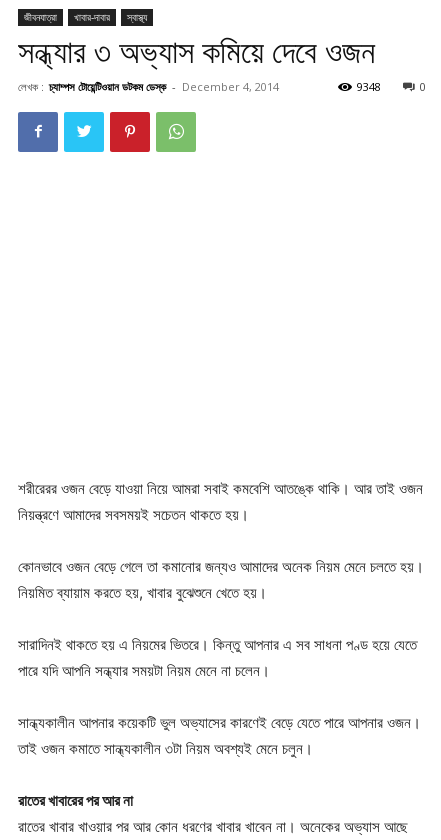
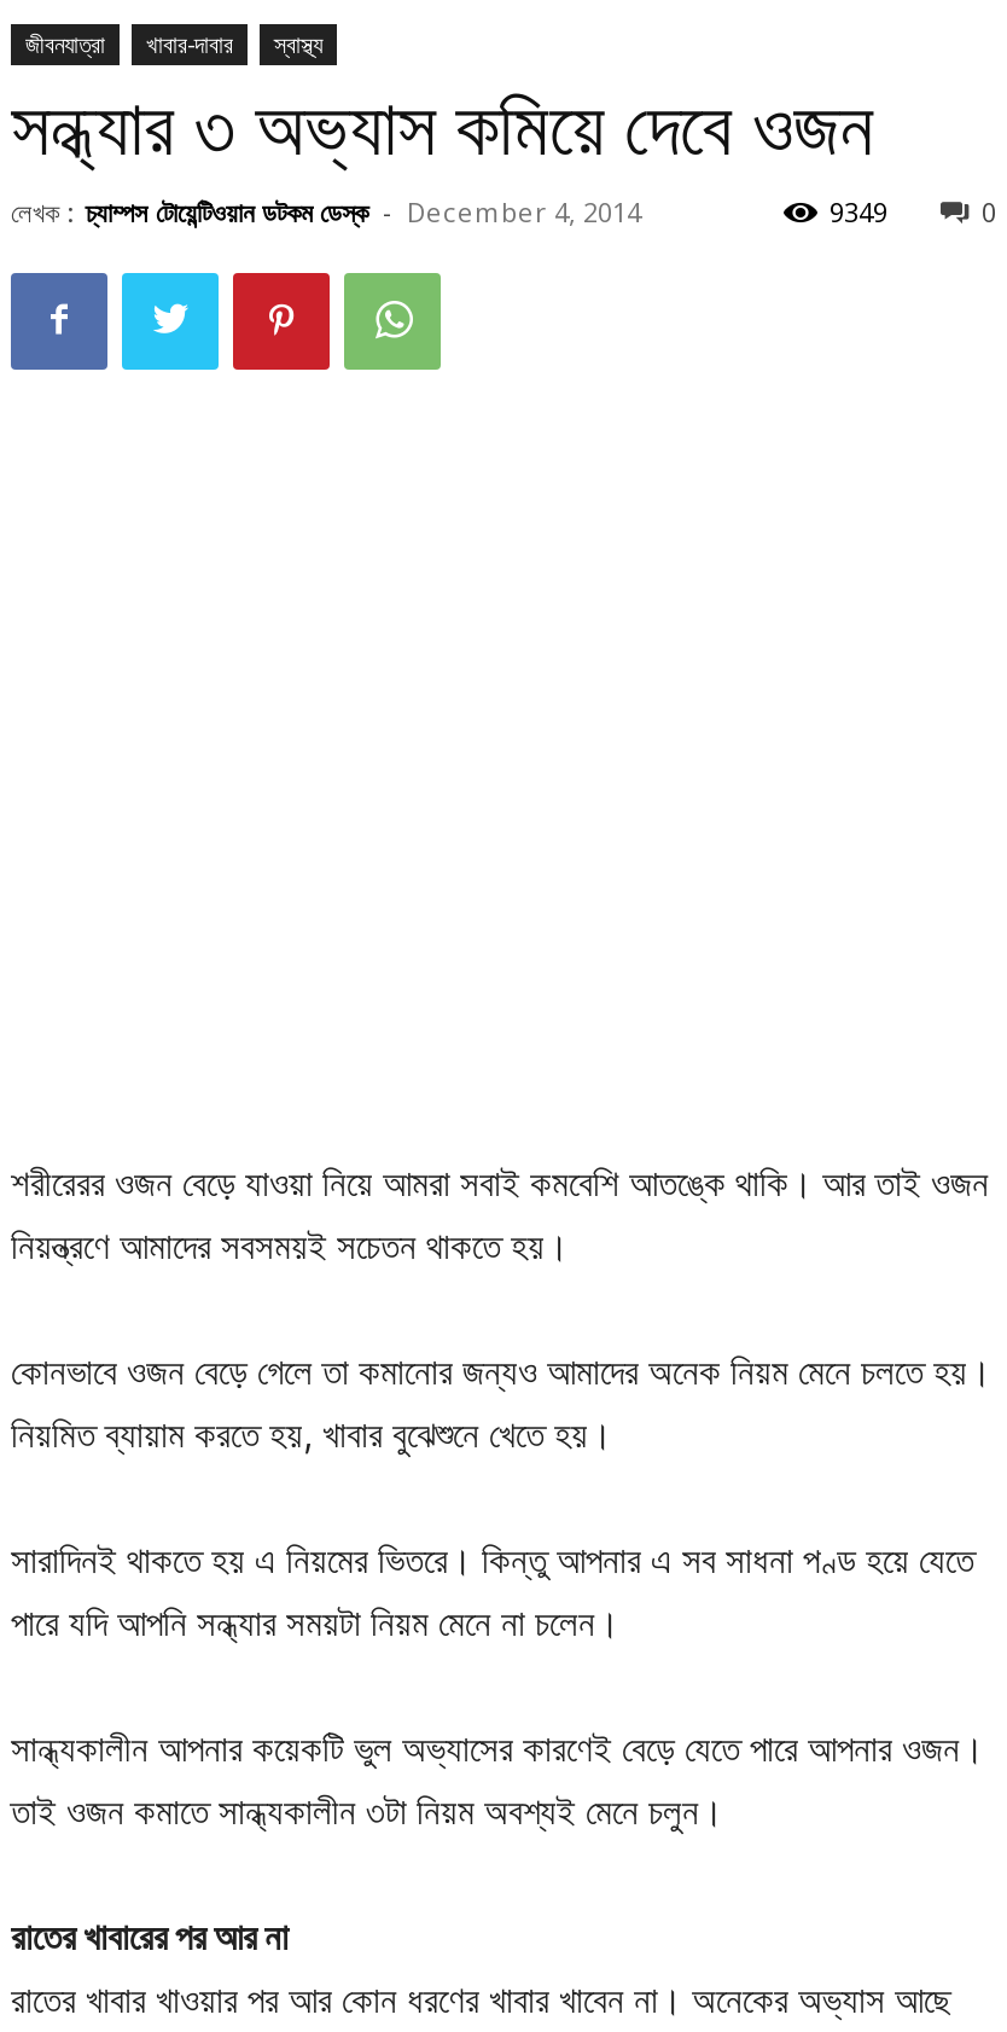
[357,79,381,94] 9348 -> [830,193,887,229] 9349

